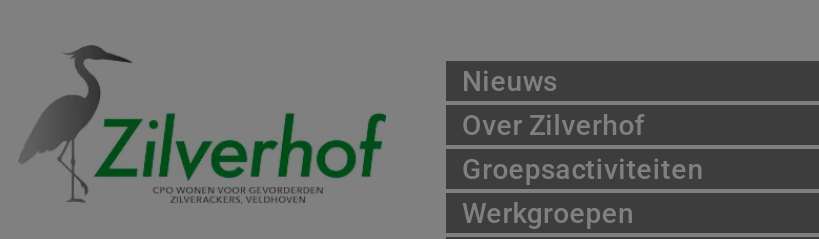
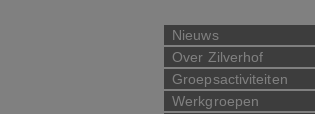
[18,43,388,203] [image] -> none

